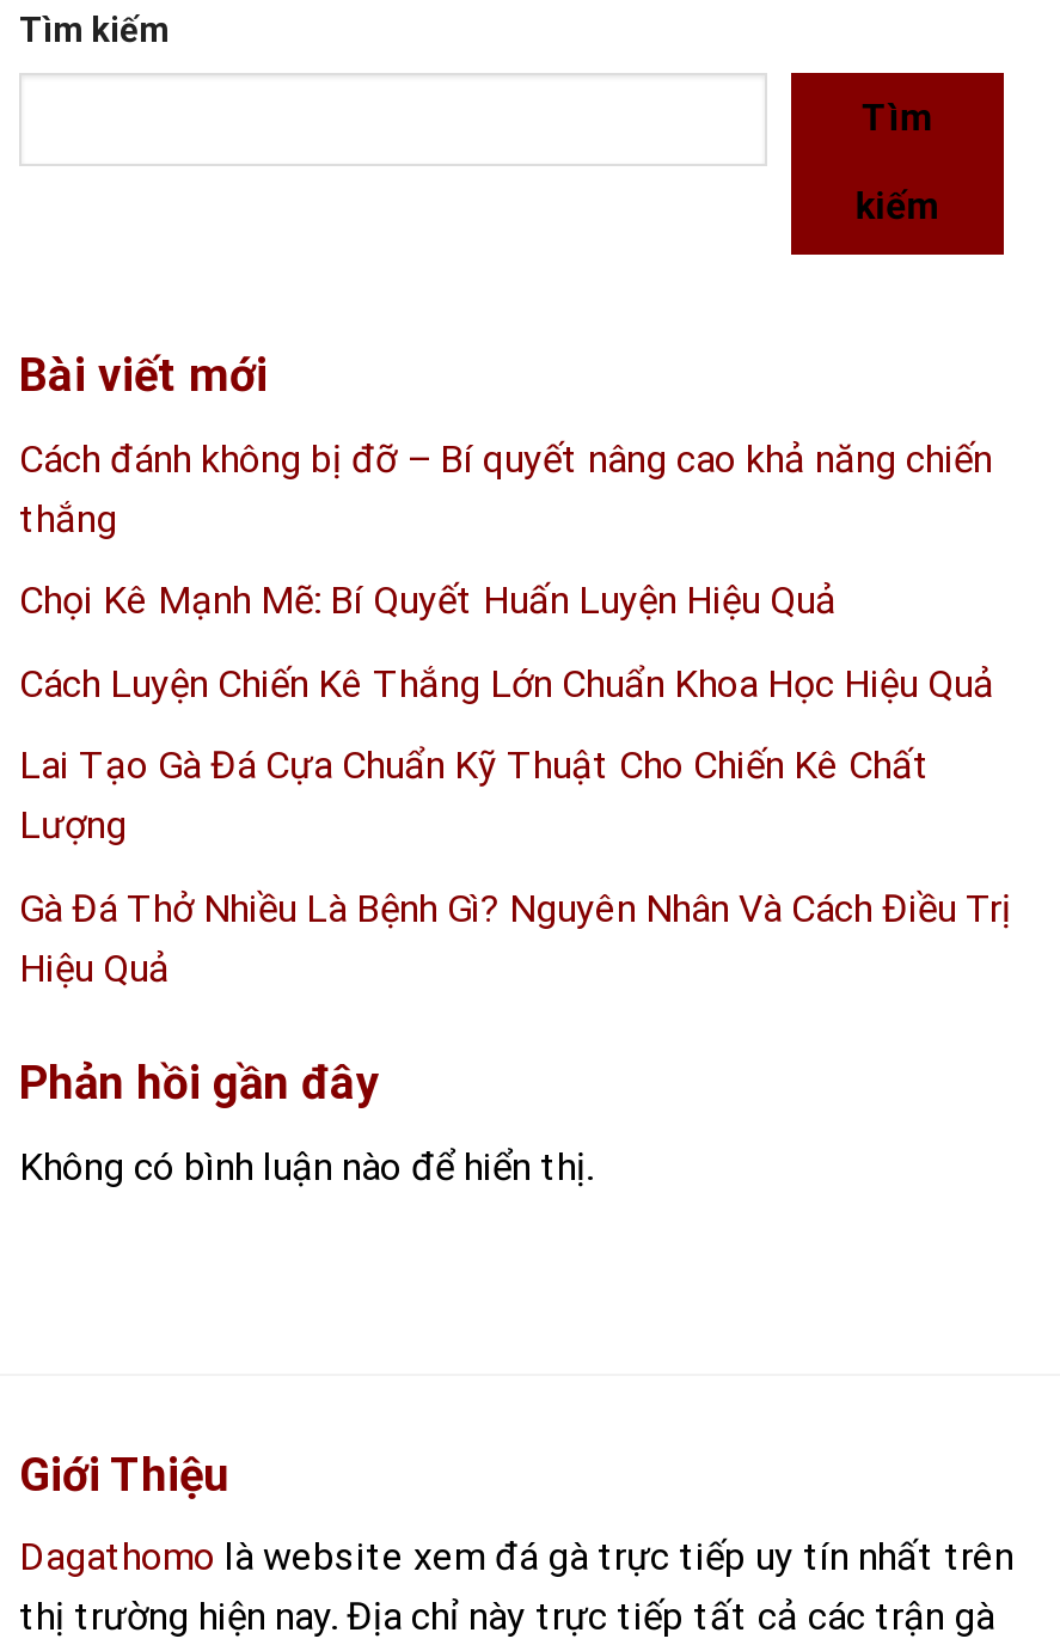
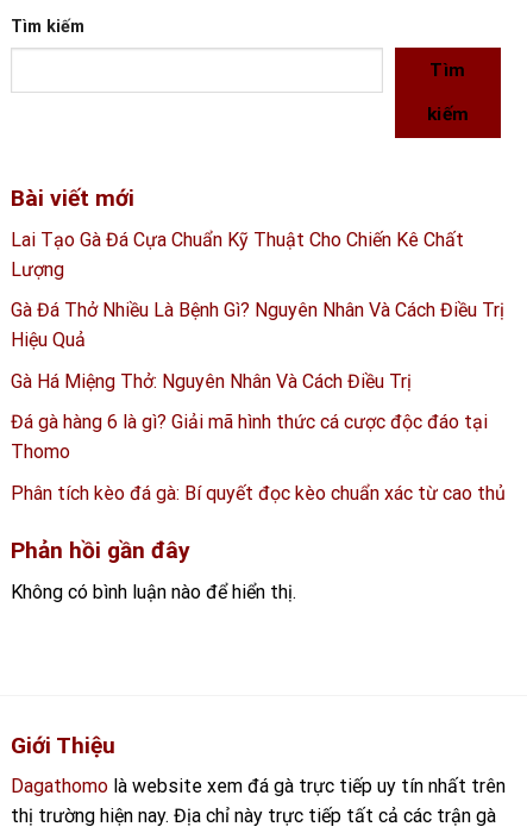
[19,436,994,706] Cách đánh không bị đỡ – Bí quyết nâng cao khả năng chiến | thắng | Chọi Kê Mạnh Mẽ: Bí Quyết Huấn Luyện Hiệu Quả | Cách Luyện Chiến Kê Thắng Lớn Chuẩn Khoa Học Hiệu Quả -> none
moved [19,744,1011,991] -> [11,228,504,351]: Lai Tạo Gà Đá Cựa Chuẩn Kỹ Thuật Cho Chiến Kê Chất | Lượng | Gà Đá Thở Nhiều Là Bệnh Gì? Nguyên Nhân Và Cách Điều Trị | Hiệu Quả
none -> [11,370,506,505] Gà Há Miệng Thở: Nguyên Nhân Và Cách Điều Trị | Đá gà hàng 6 là gì? Giải mã hình thức cá cược độc đáo tại | Thomo | Phân tích kèo đá gà: Bí quyết đọc kèo chuẩn xác từ cao thủ

